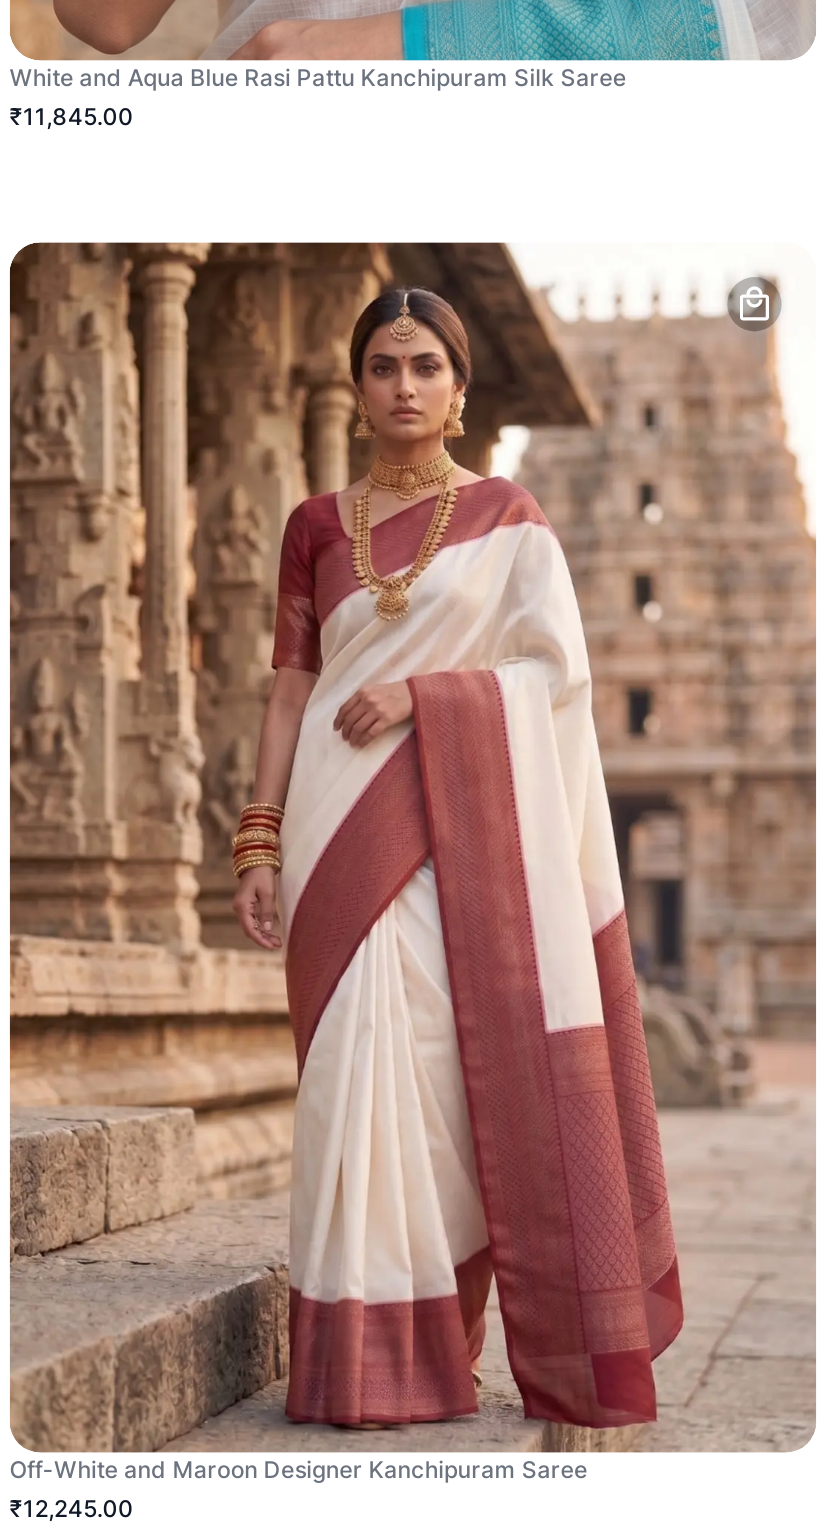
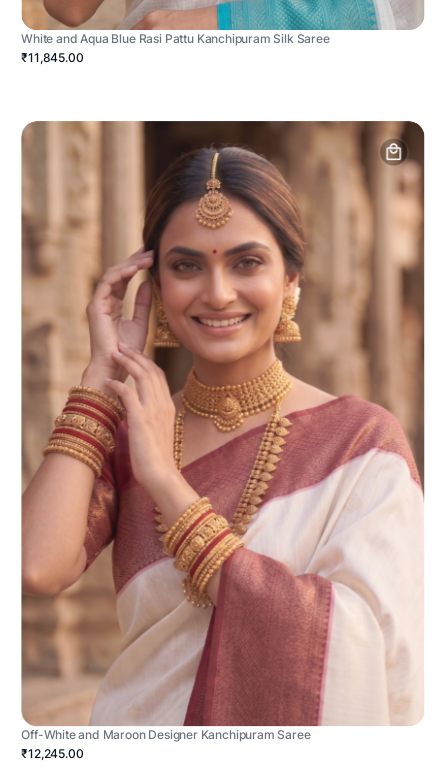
[9,240,817,1452] [image] -> [21,120,425,726] [image]

